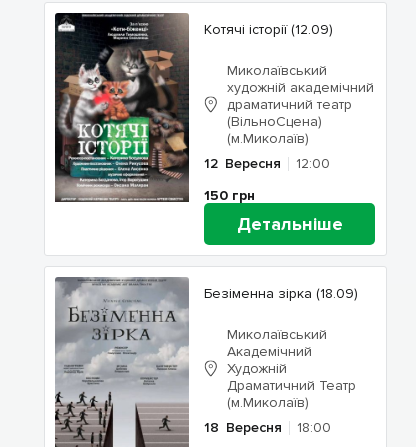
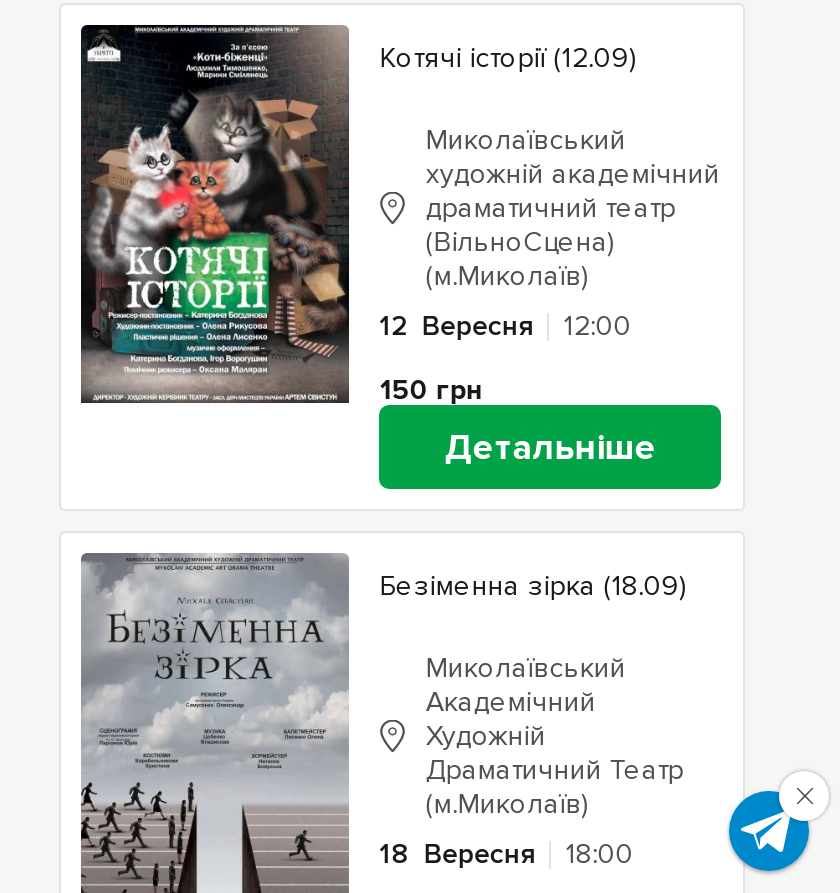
none -> [727,789,811,875] [image]

